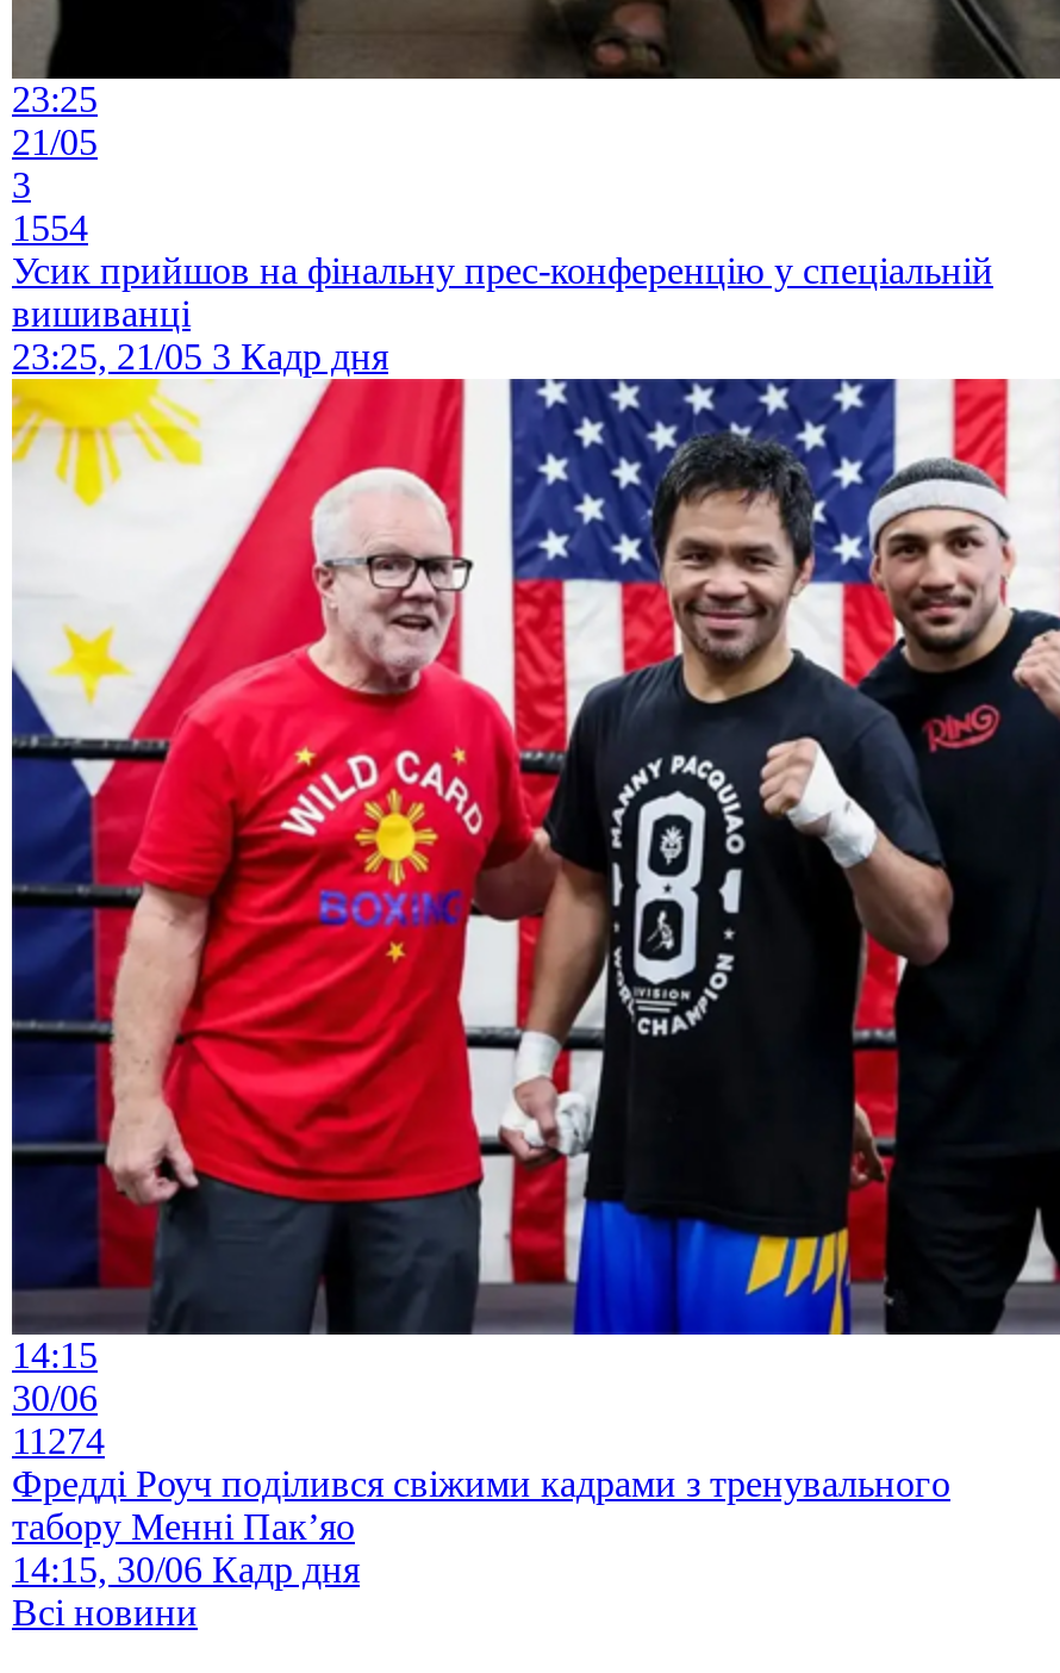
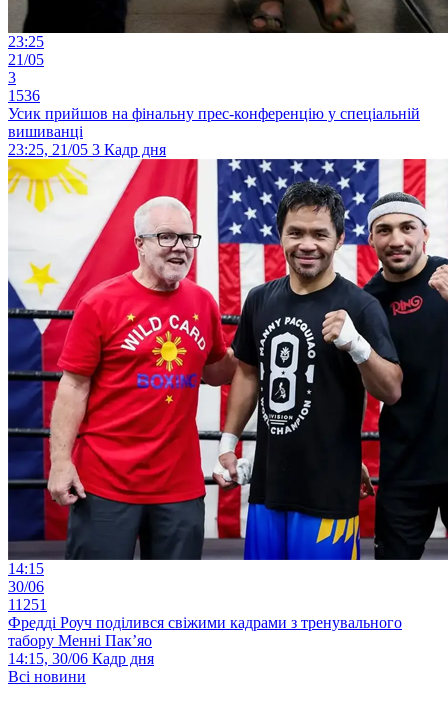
[12,208,88,249] 1554 -> [8,87,40,104] 1536
[12,1421,105,1462] 11274 -> [8,596,47,613] 11251

